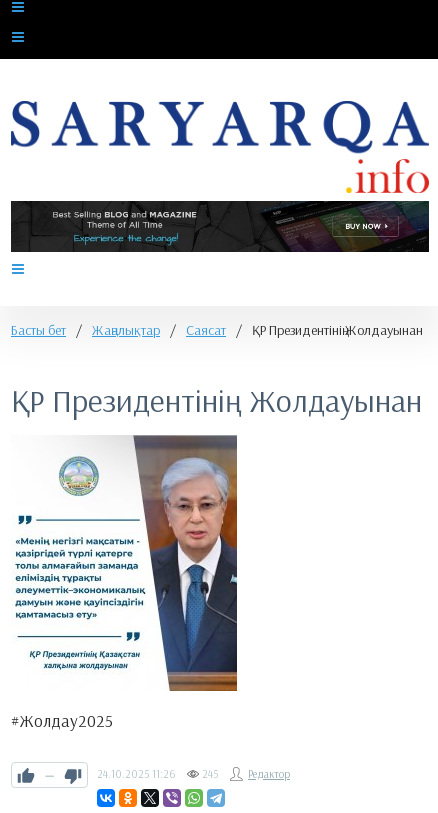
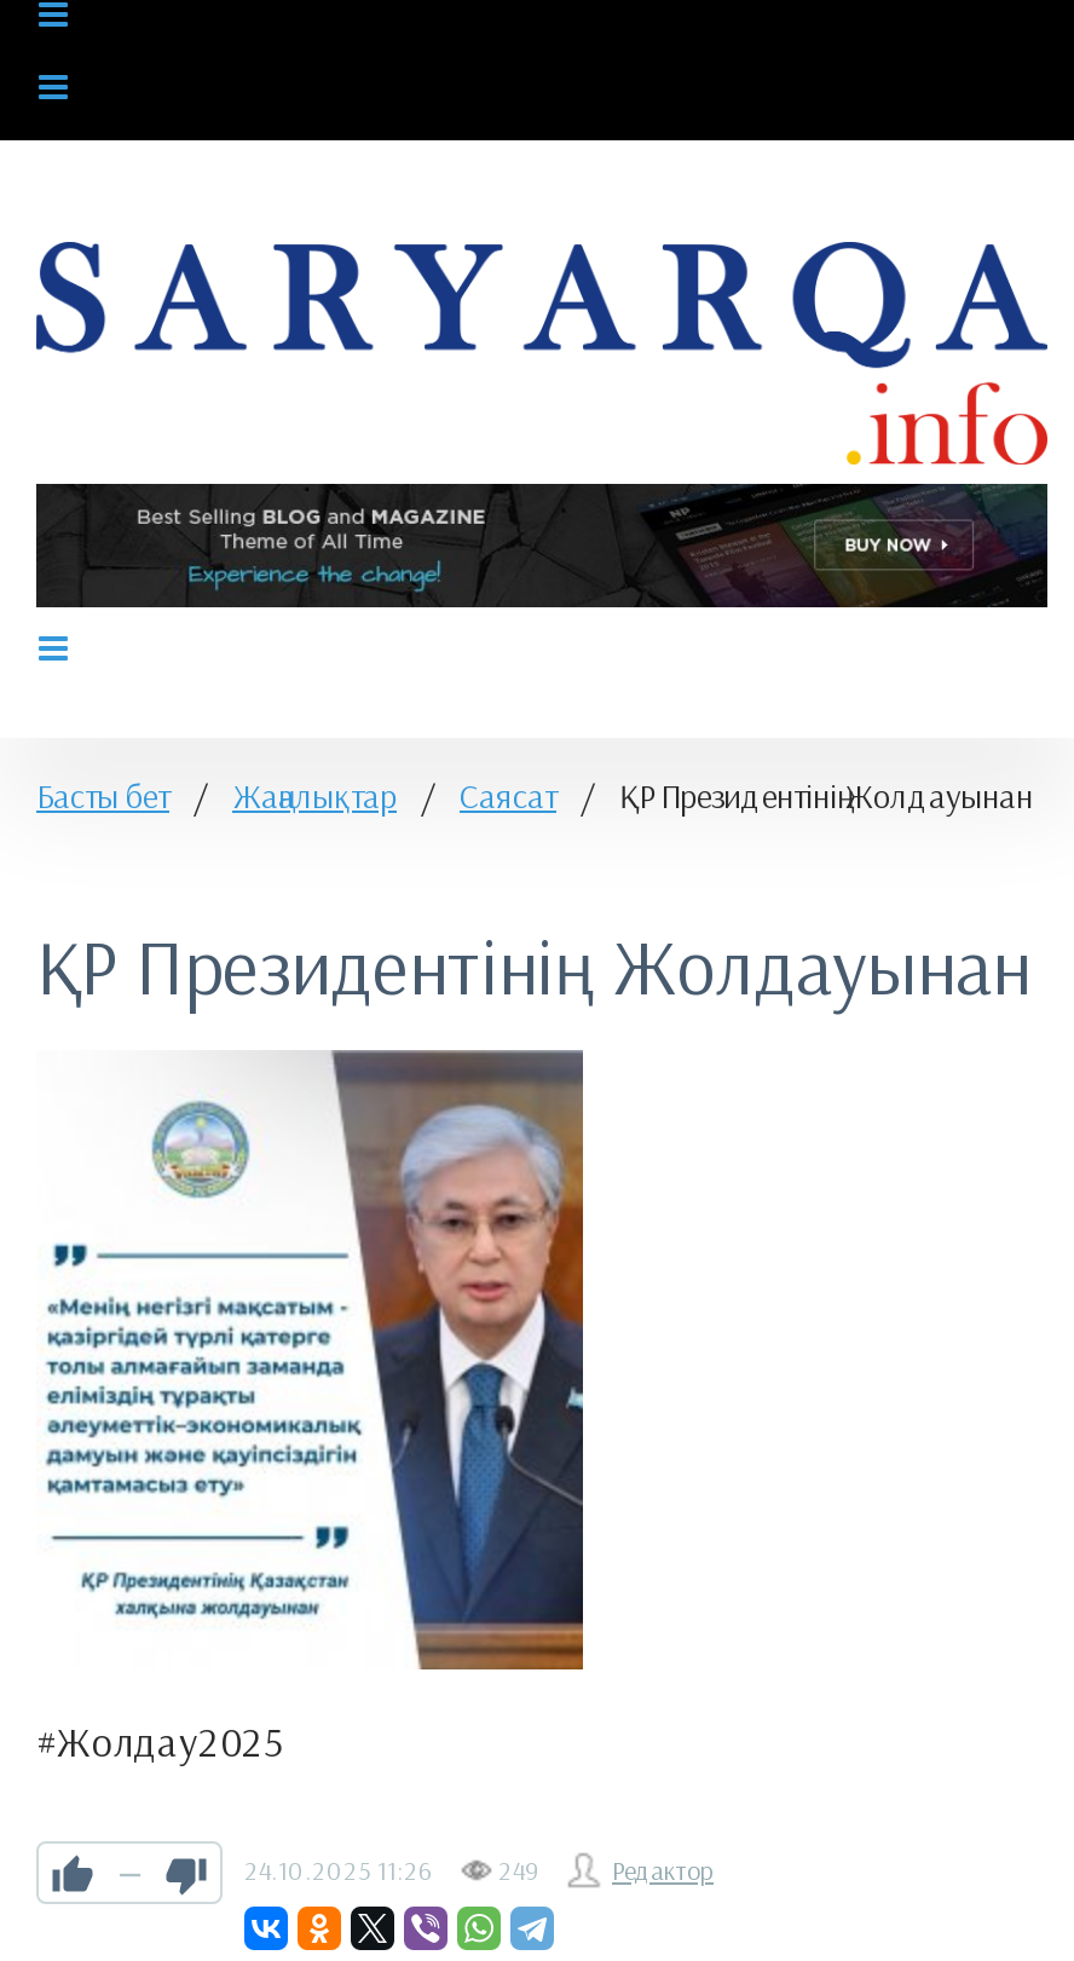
[97,767,218,781] 24.10.2025 11:26 245 -> [244,1854,539,1888] 24.10.2025 11:26 249

